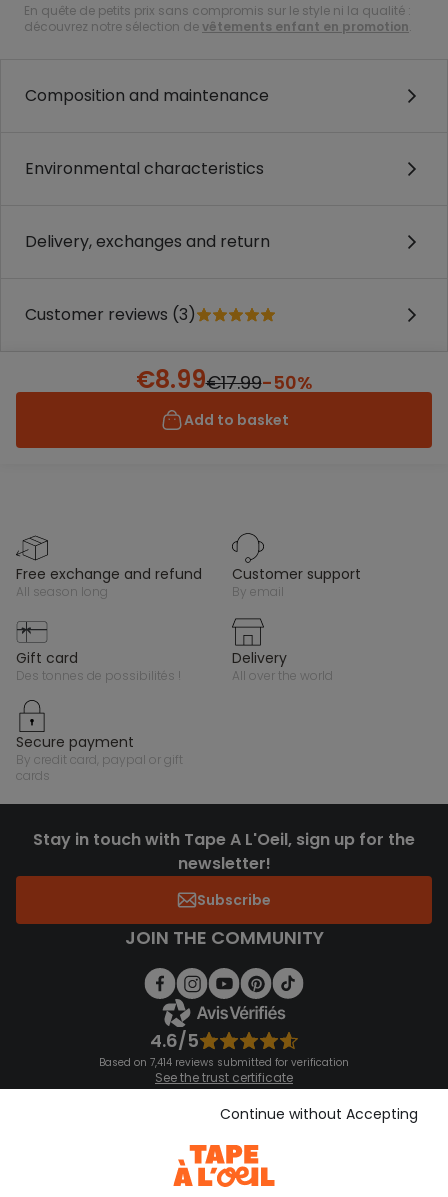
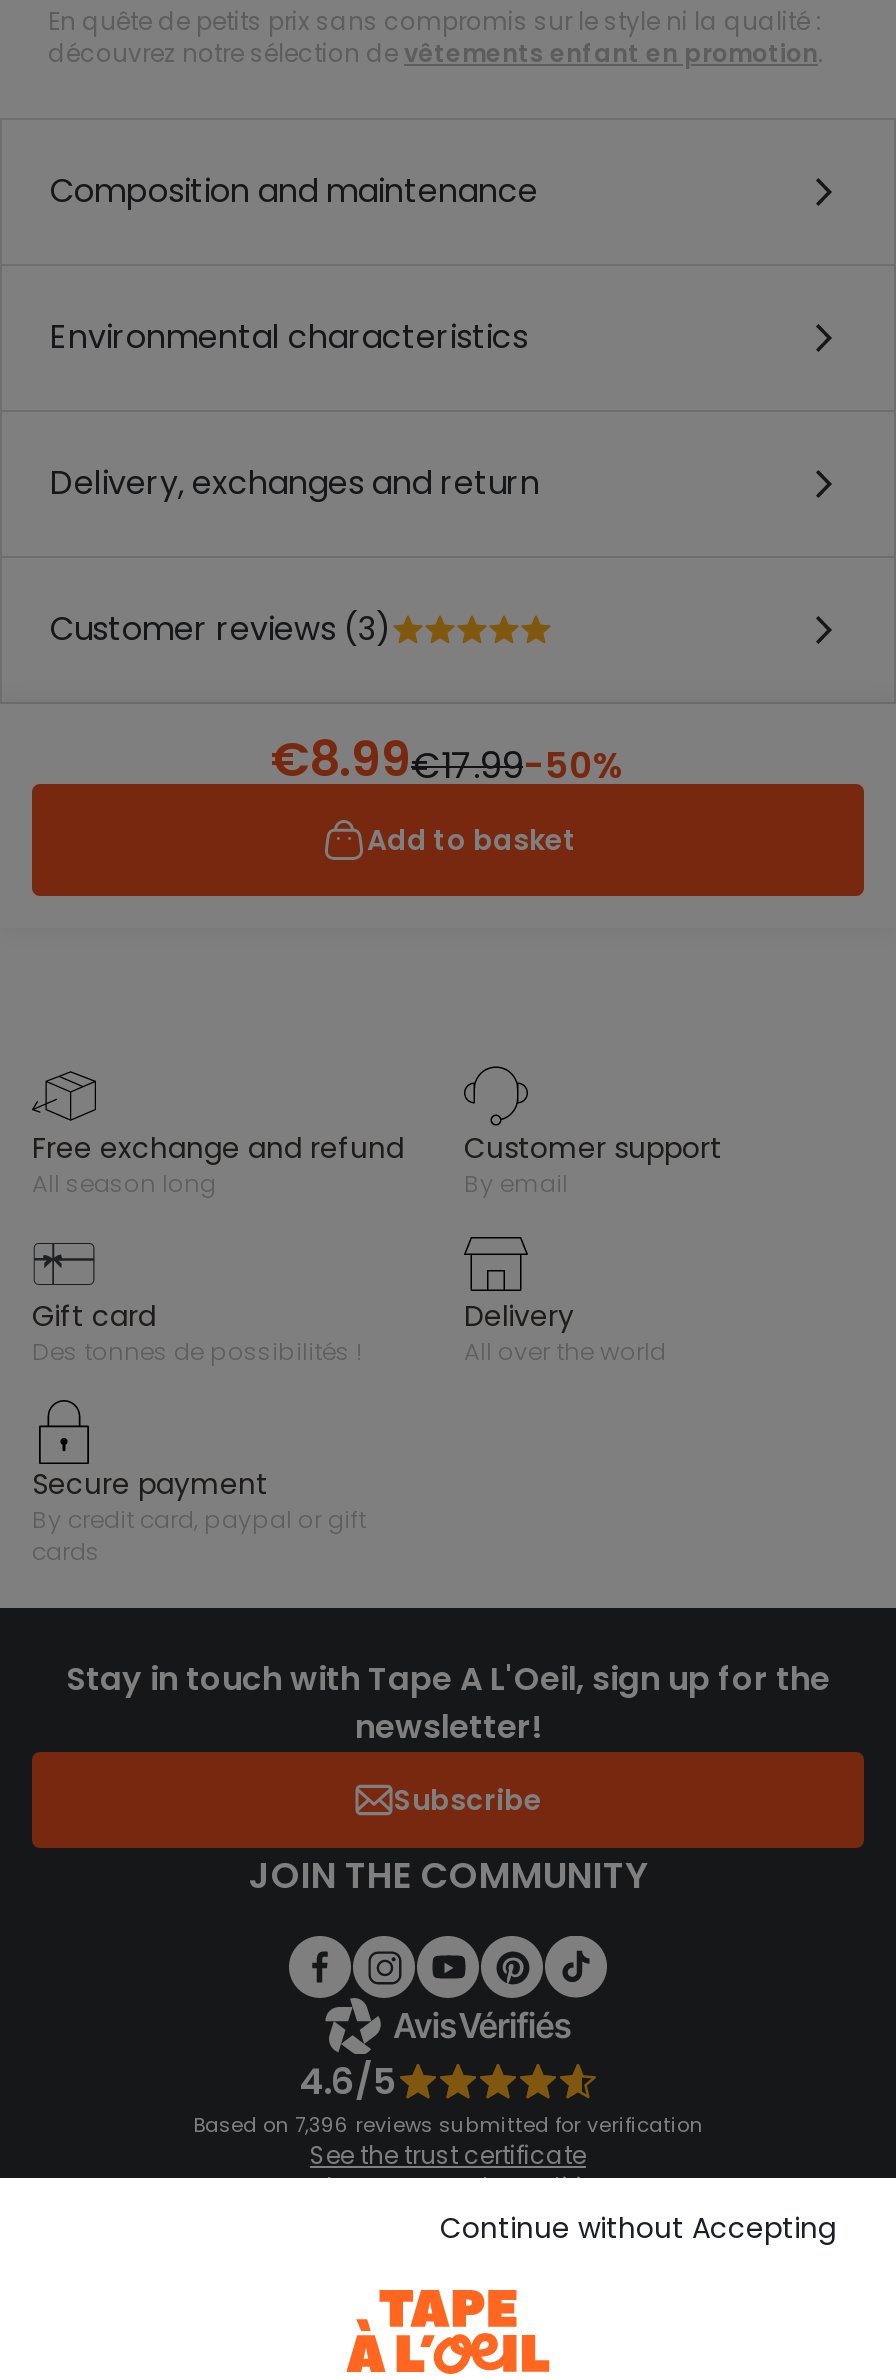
[99,1055,349,1070] Based on 7,414 reviews submitted for verification -> [193,2109,703,2139] Based on 7,396 reviews submitted for verification

